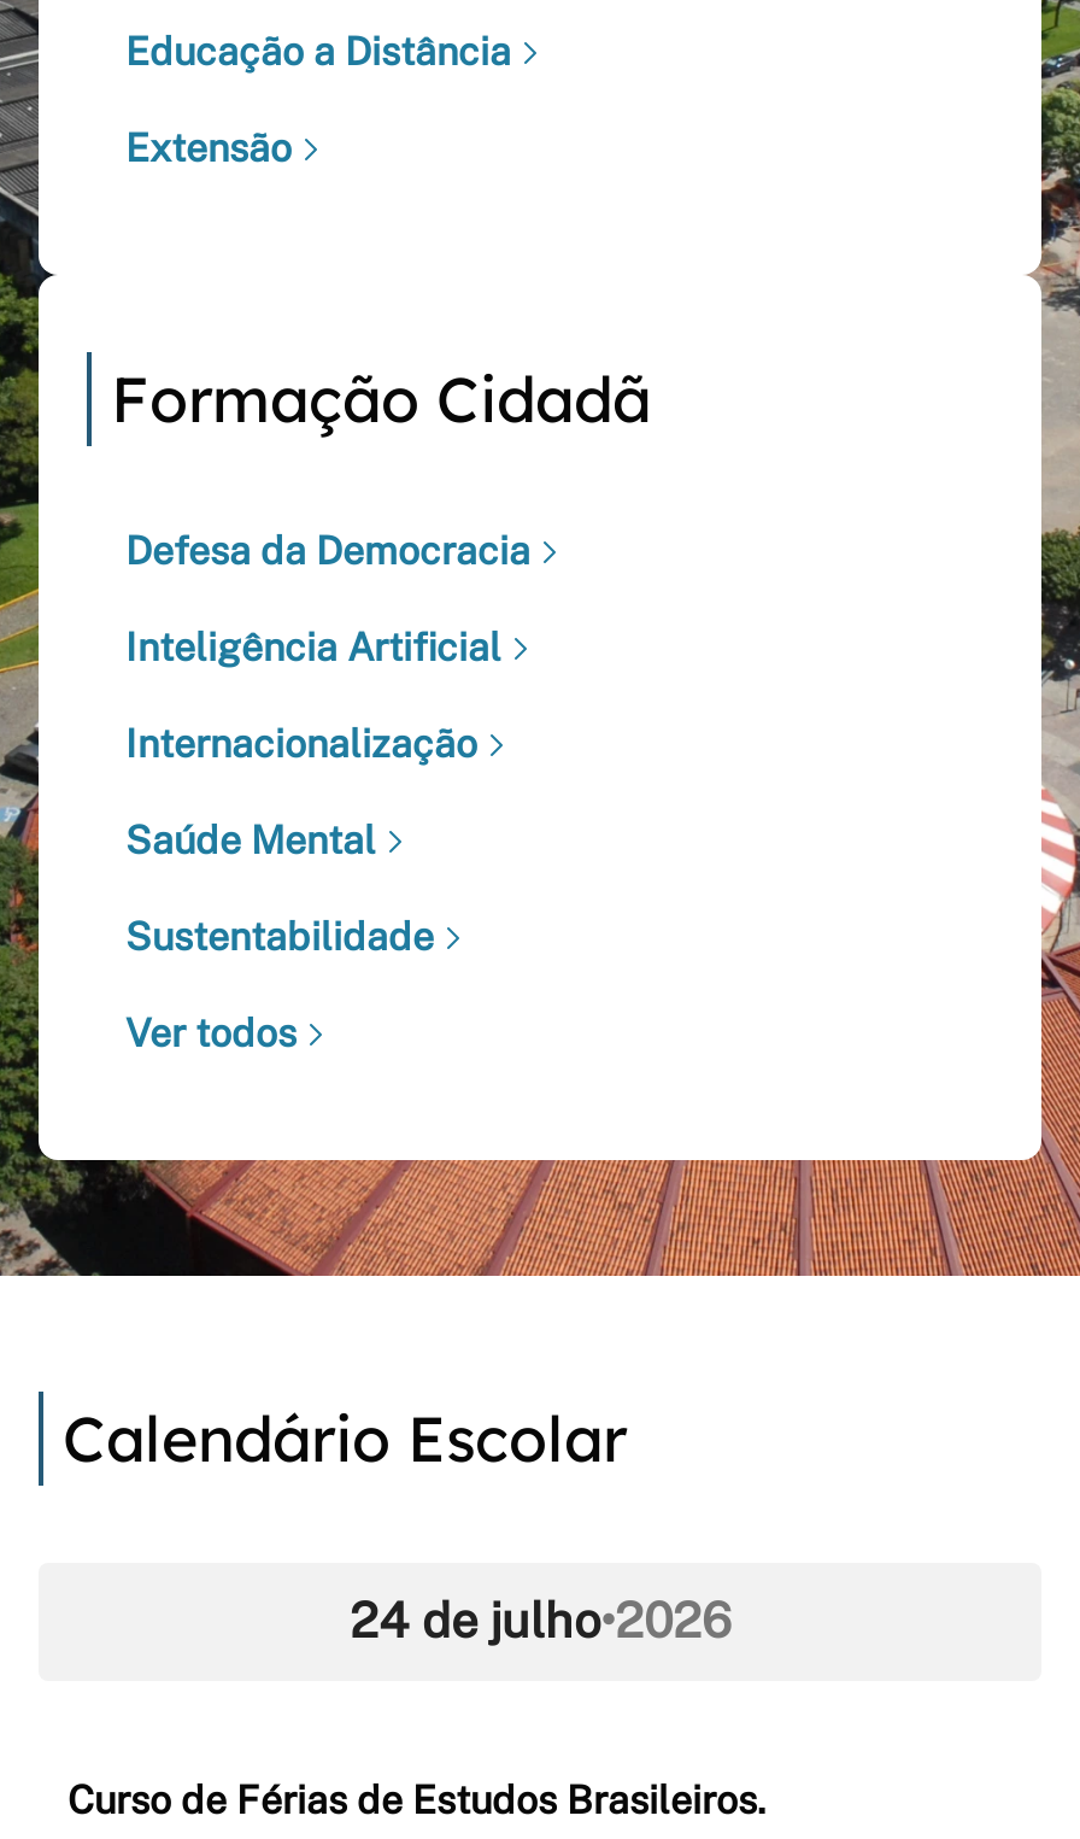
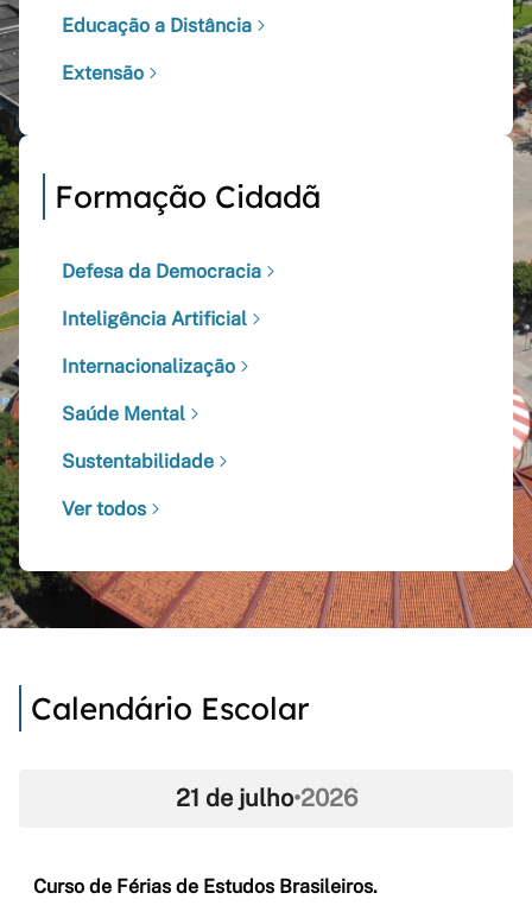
[350,1592,730,1650] 24 de julho•2026 -> [175,784,357,812] 21 de julho•2026

